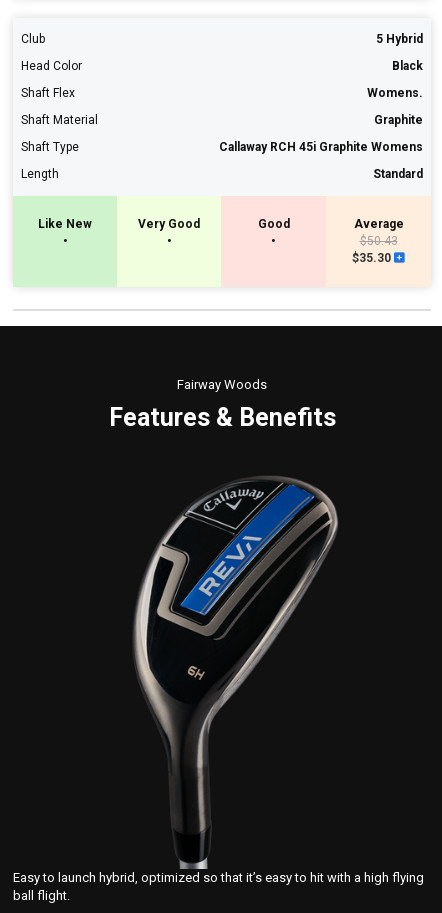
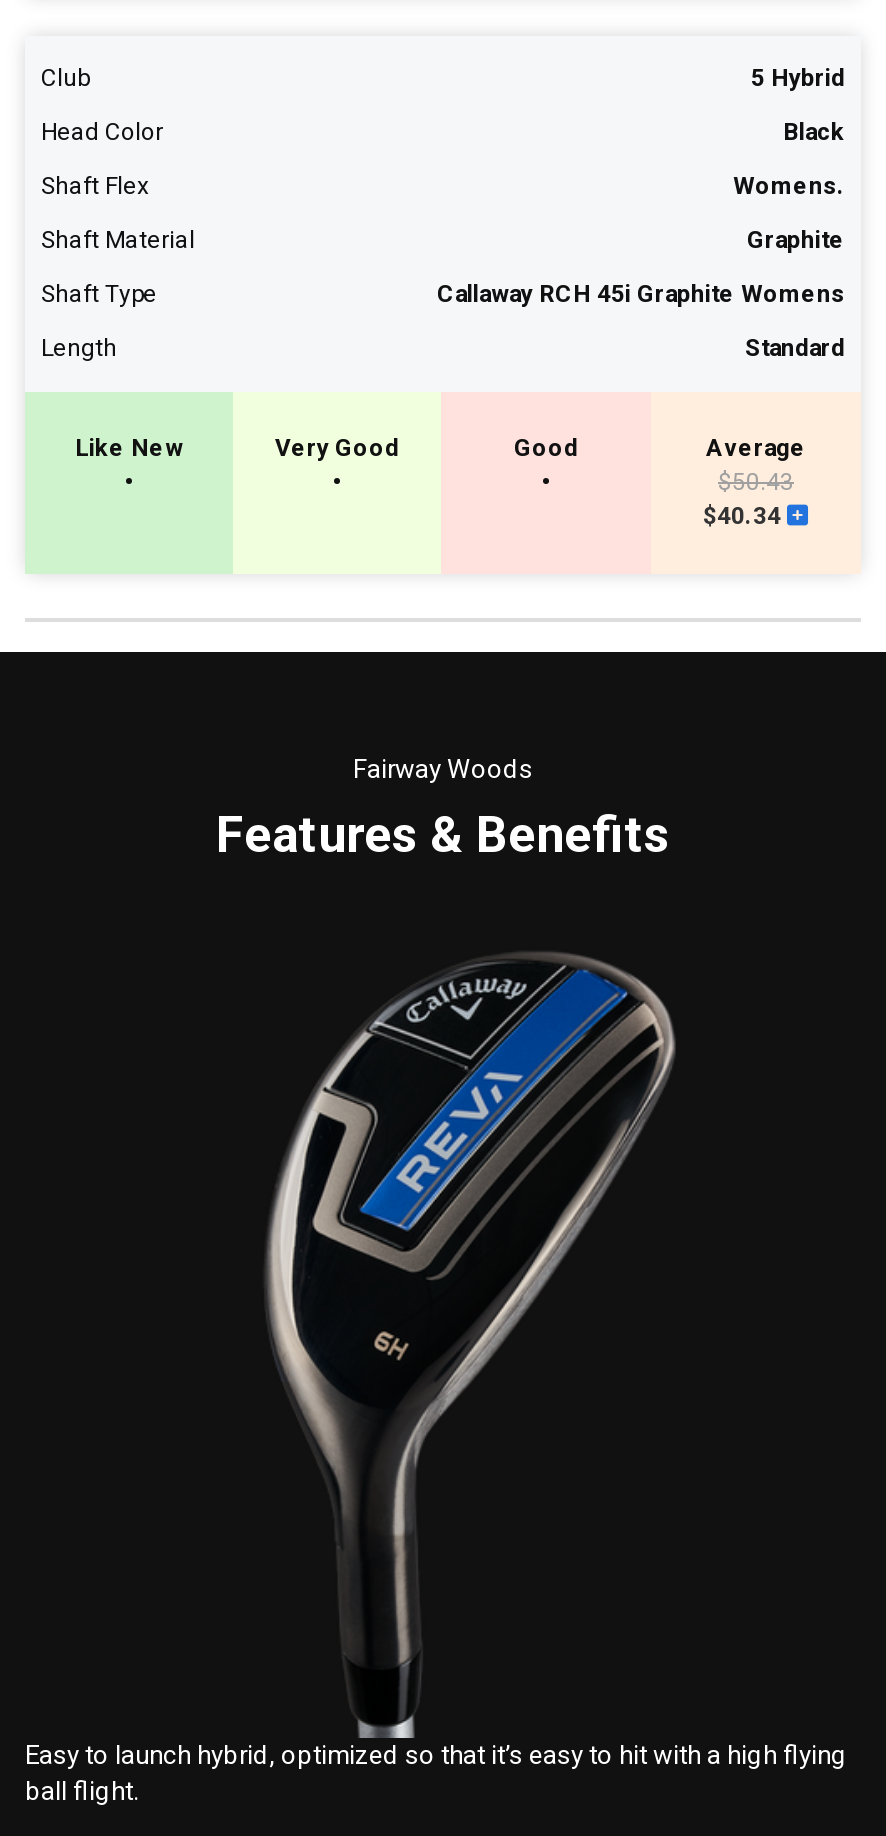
[352,251,391,265] $35.30 -> [703,502,781,530] $40.34

